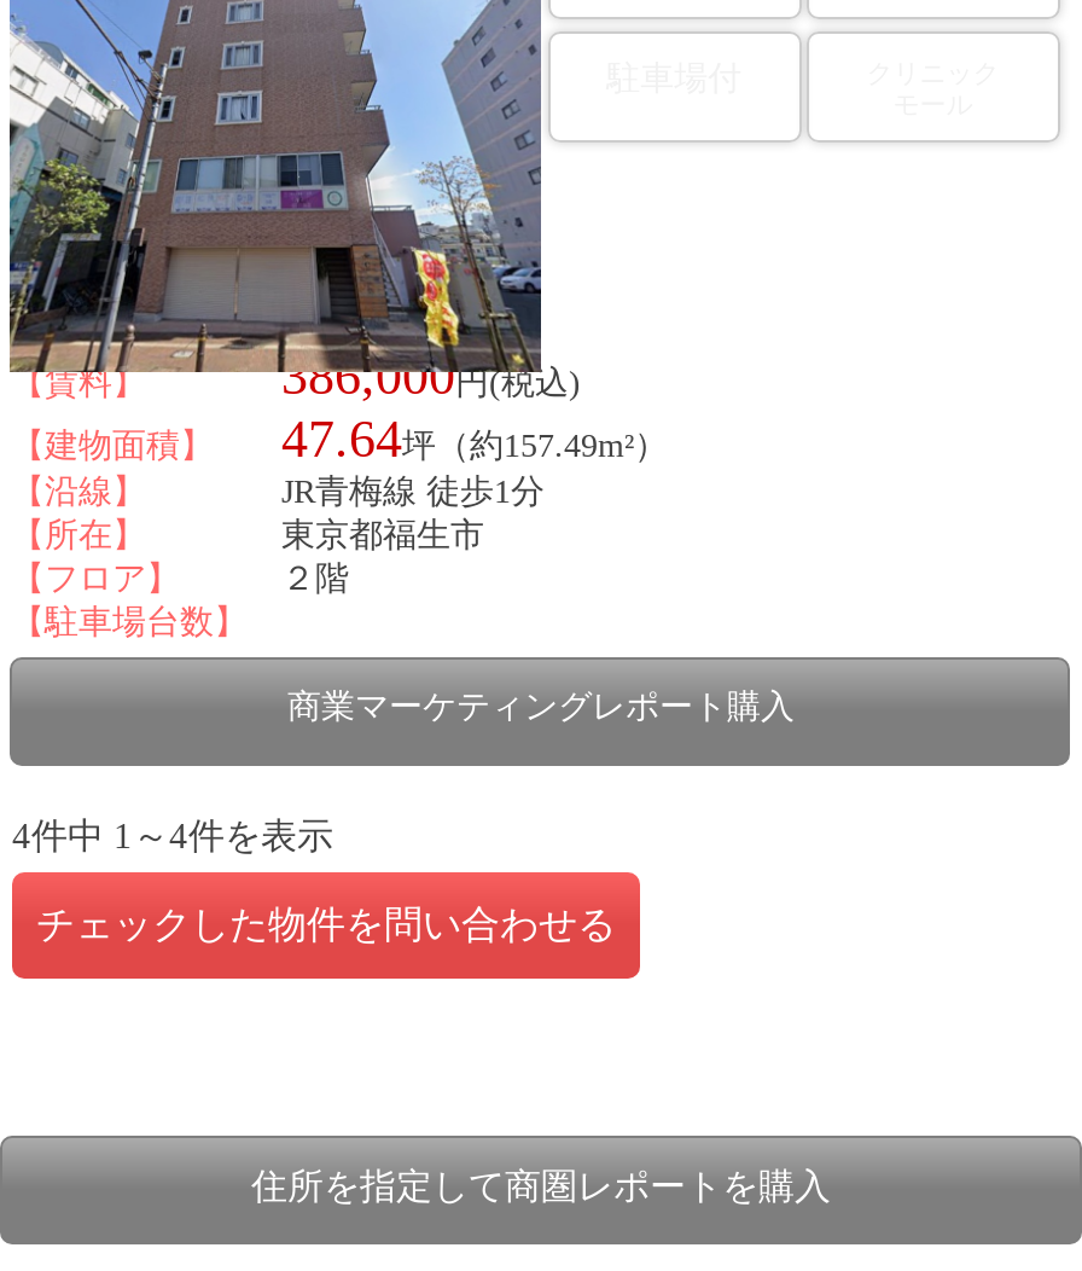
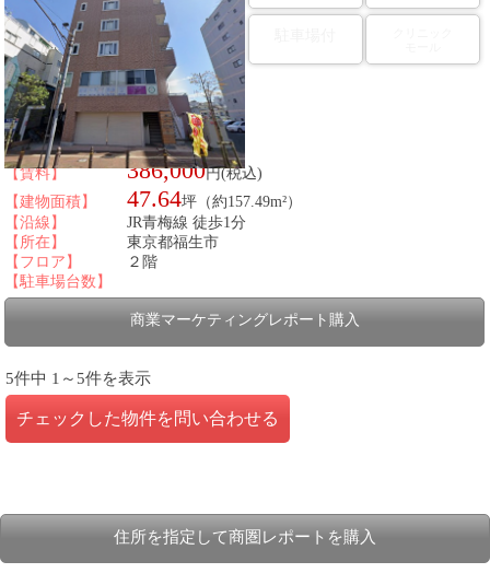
[12,817,333,855] 4件中 1～4件を表示 -> [5,370,151,387] 5件中 1～5件を表示

